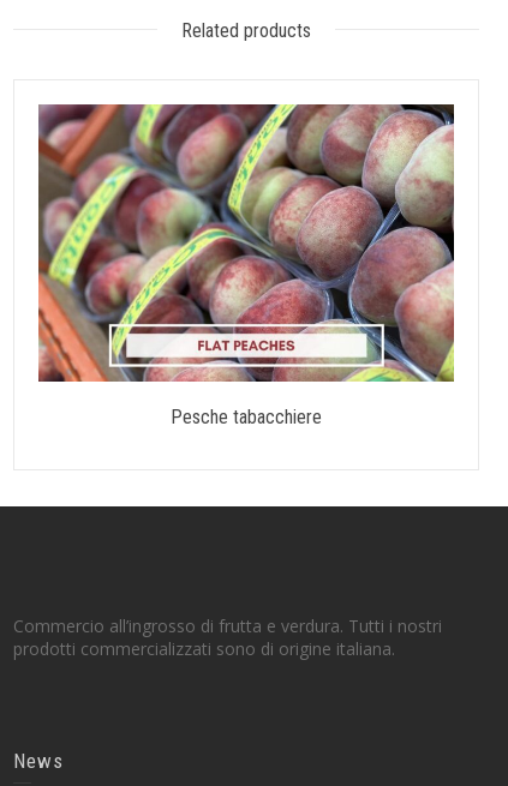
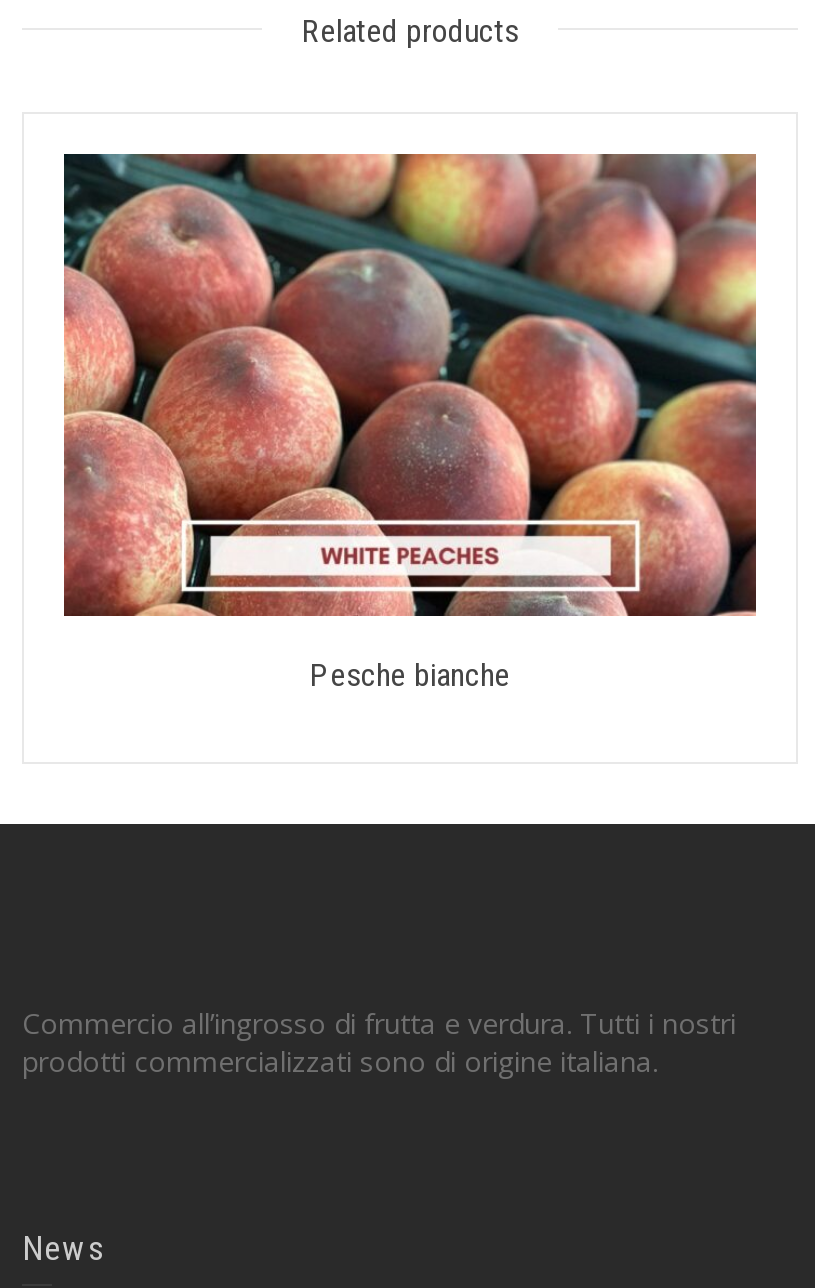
[37,103,455,428] [image] | Pesche tabacchiere -> [62,152,758,693] [image] | Pesche bianche

